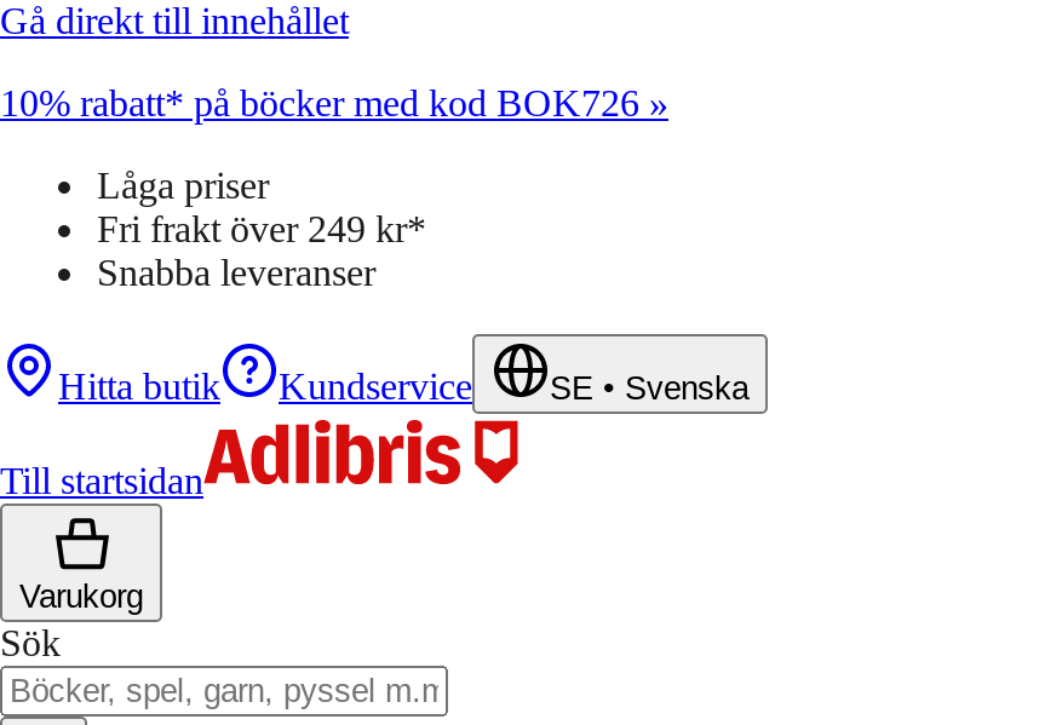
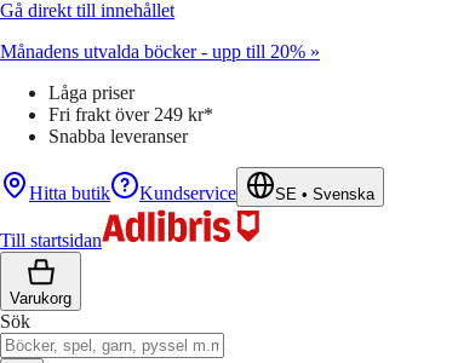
[0,82,668,123] 10% rabatt* på böcker med kod BOK726 » -> [0,41,320,62] Månadens utvalda böcker - upp till 20% »

